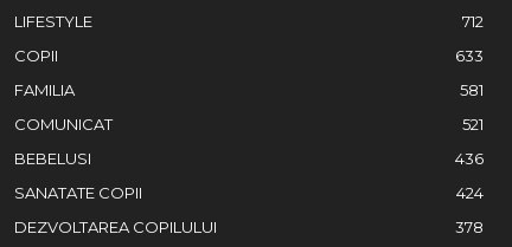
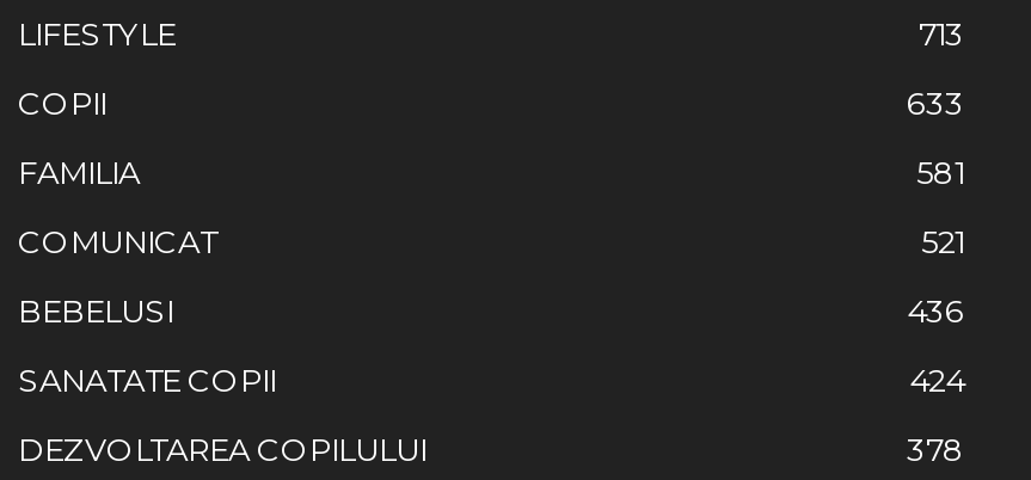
[462,12,484,30] 712 -> [919,14,964,52] 713

